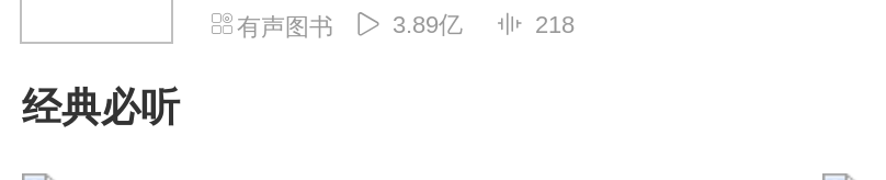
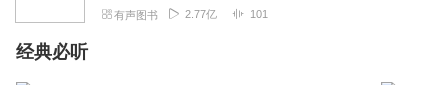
[393,11,463,37] 3.89亿 -> [185,8,217,20] 2.77亿
[535,11,575,37] 218 -> [250,8,268,20] 101

